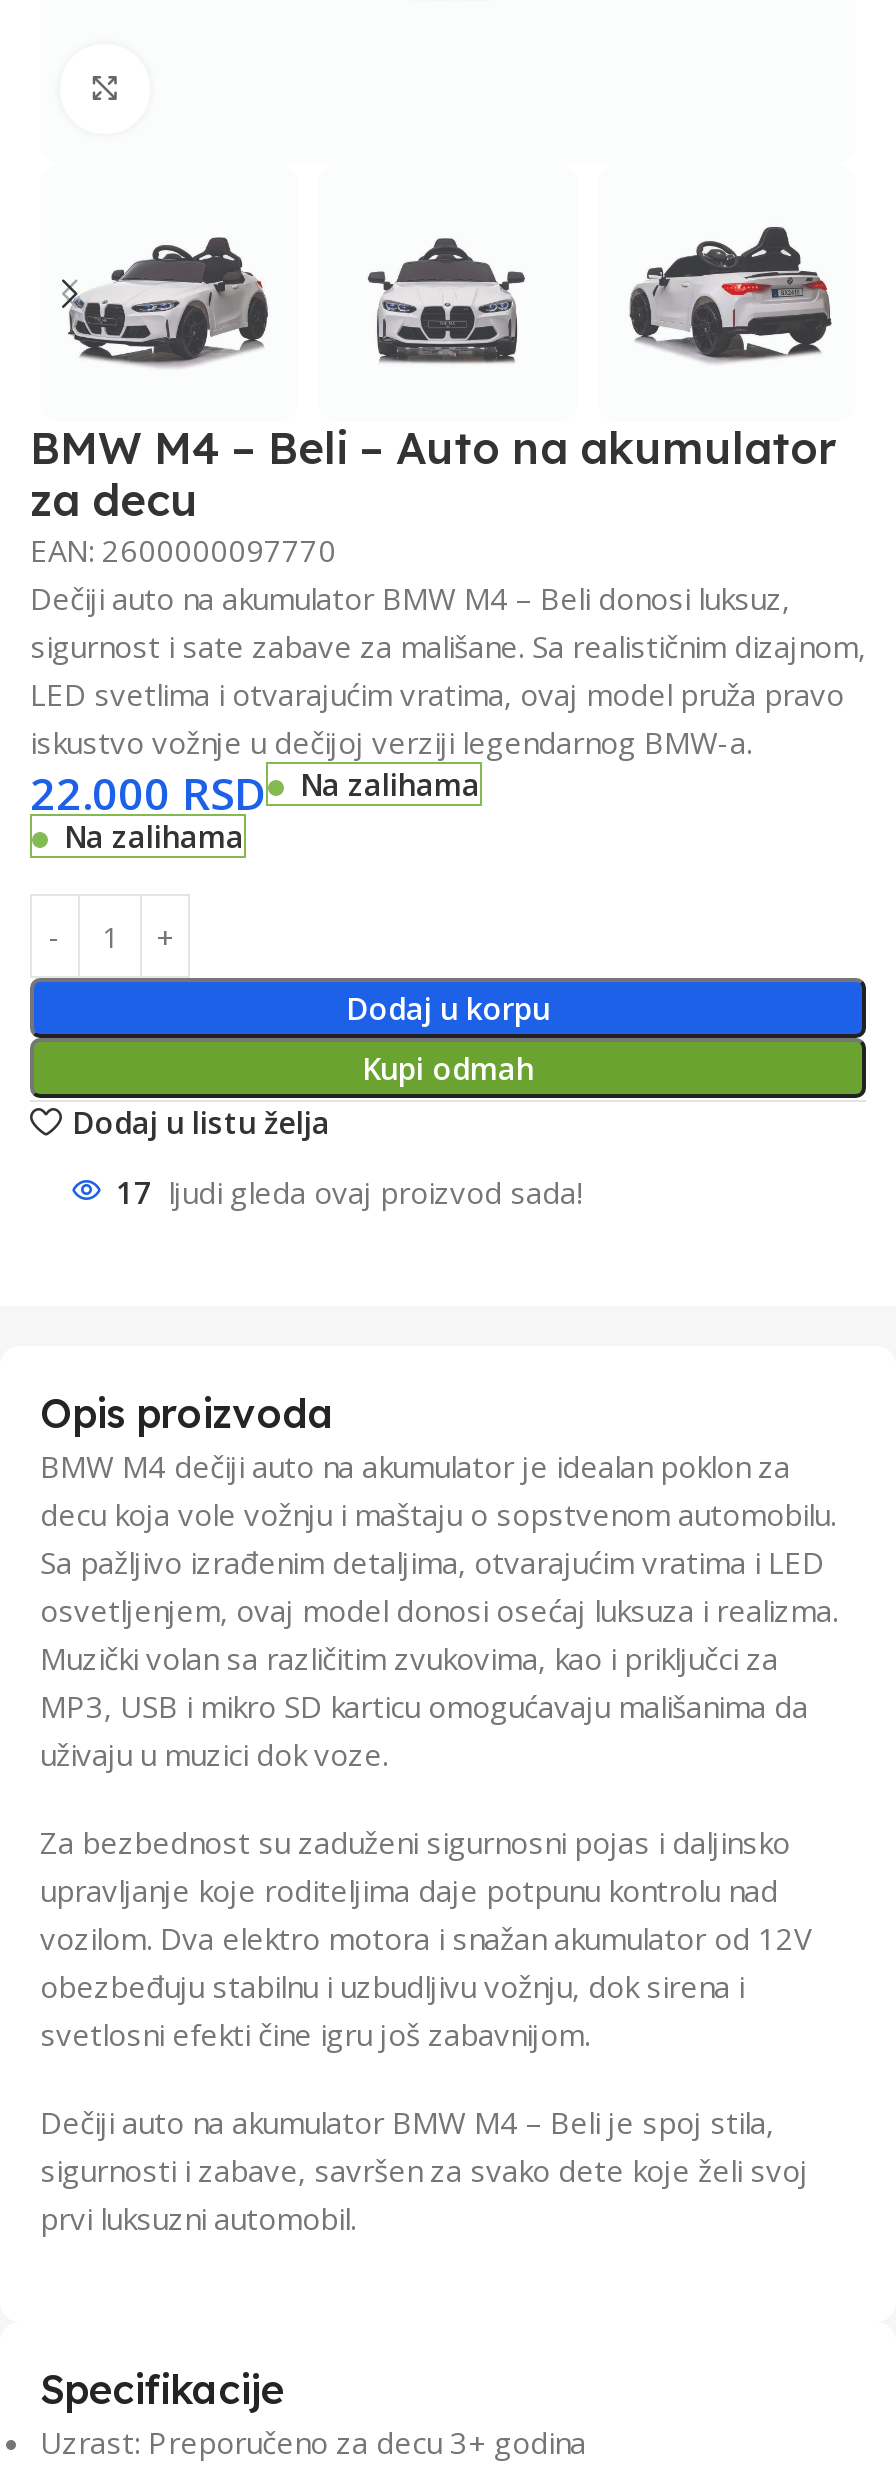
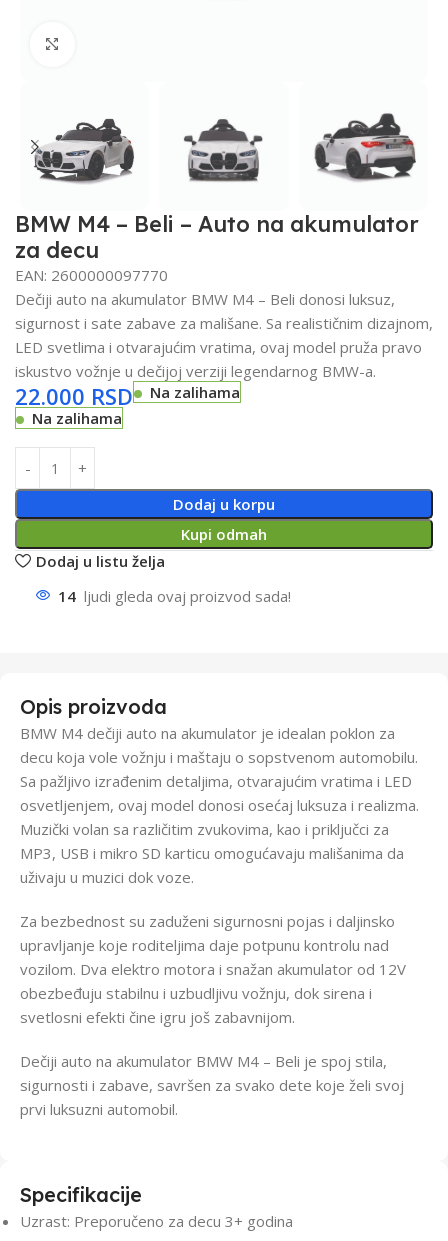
[116,1173,582,1213] 17 ljudi gleda ovaj proizvod sada! -> [58,586,291,606] 14 ljudi gleda ovaj proizvod sada!

